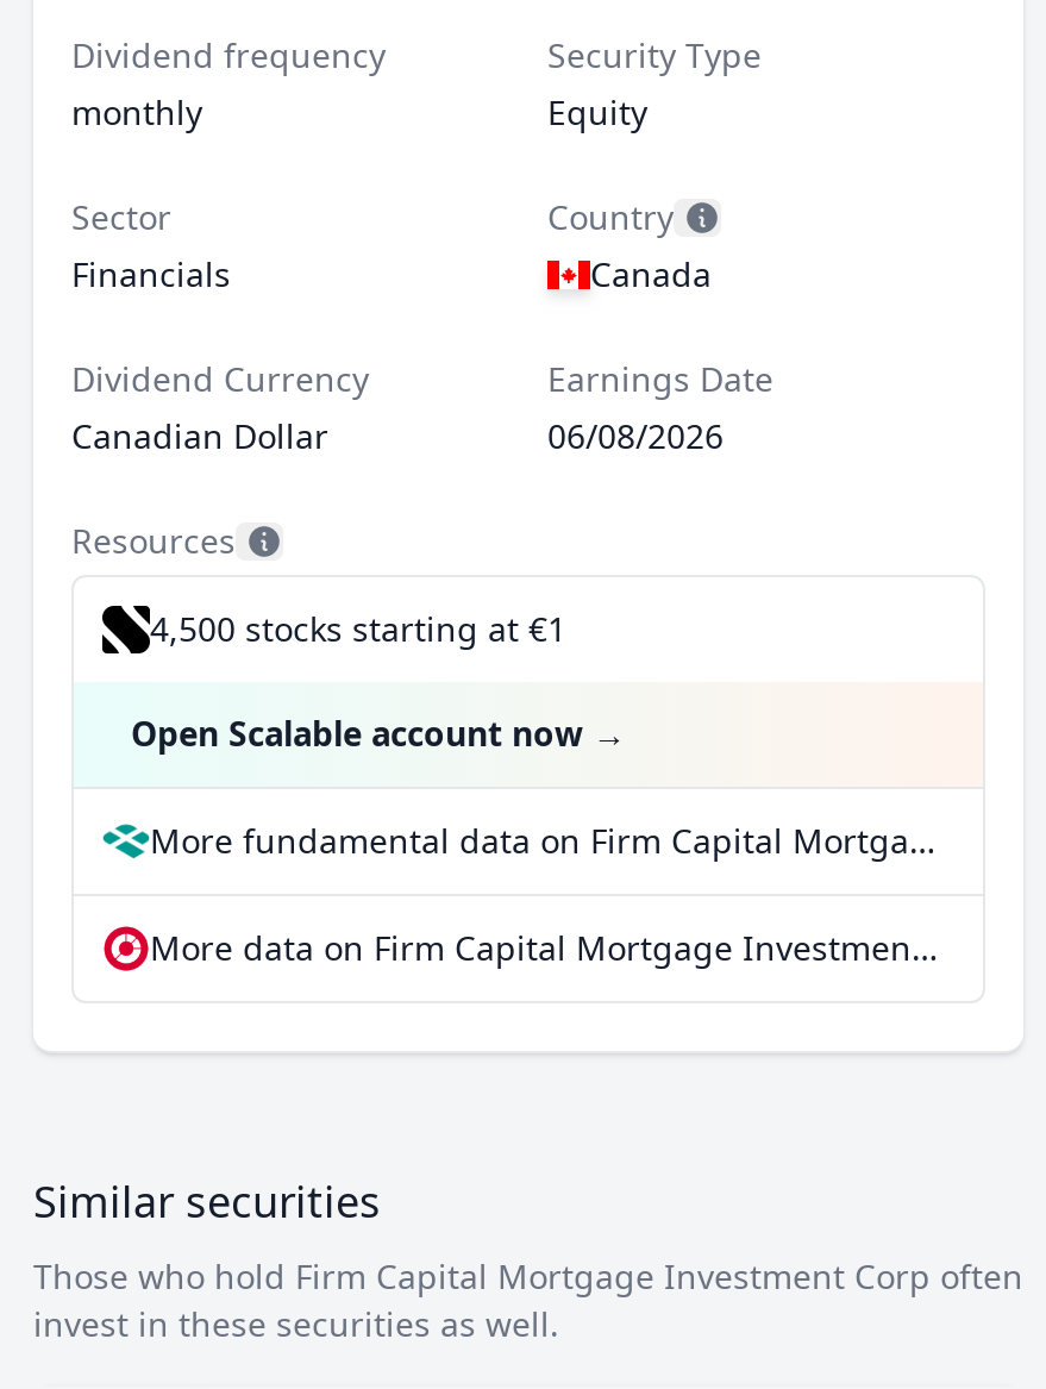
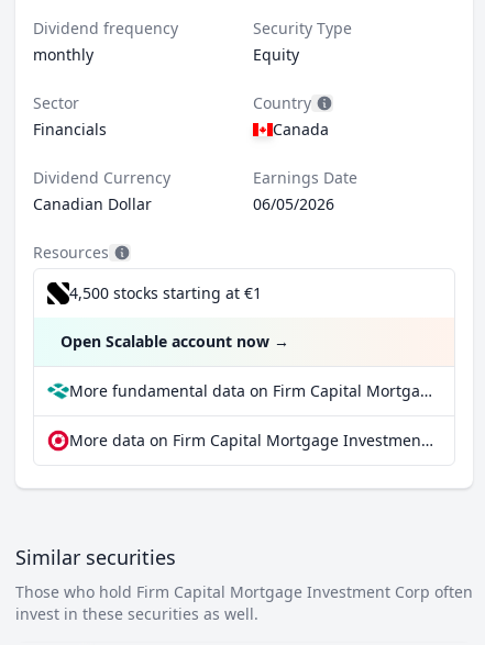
[547,413,724,458] 06/08/2026 -> [253,193,334,214] 06/05/2026

